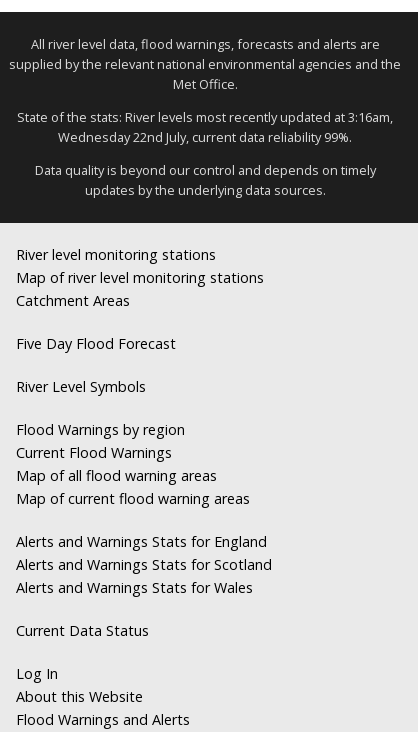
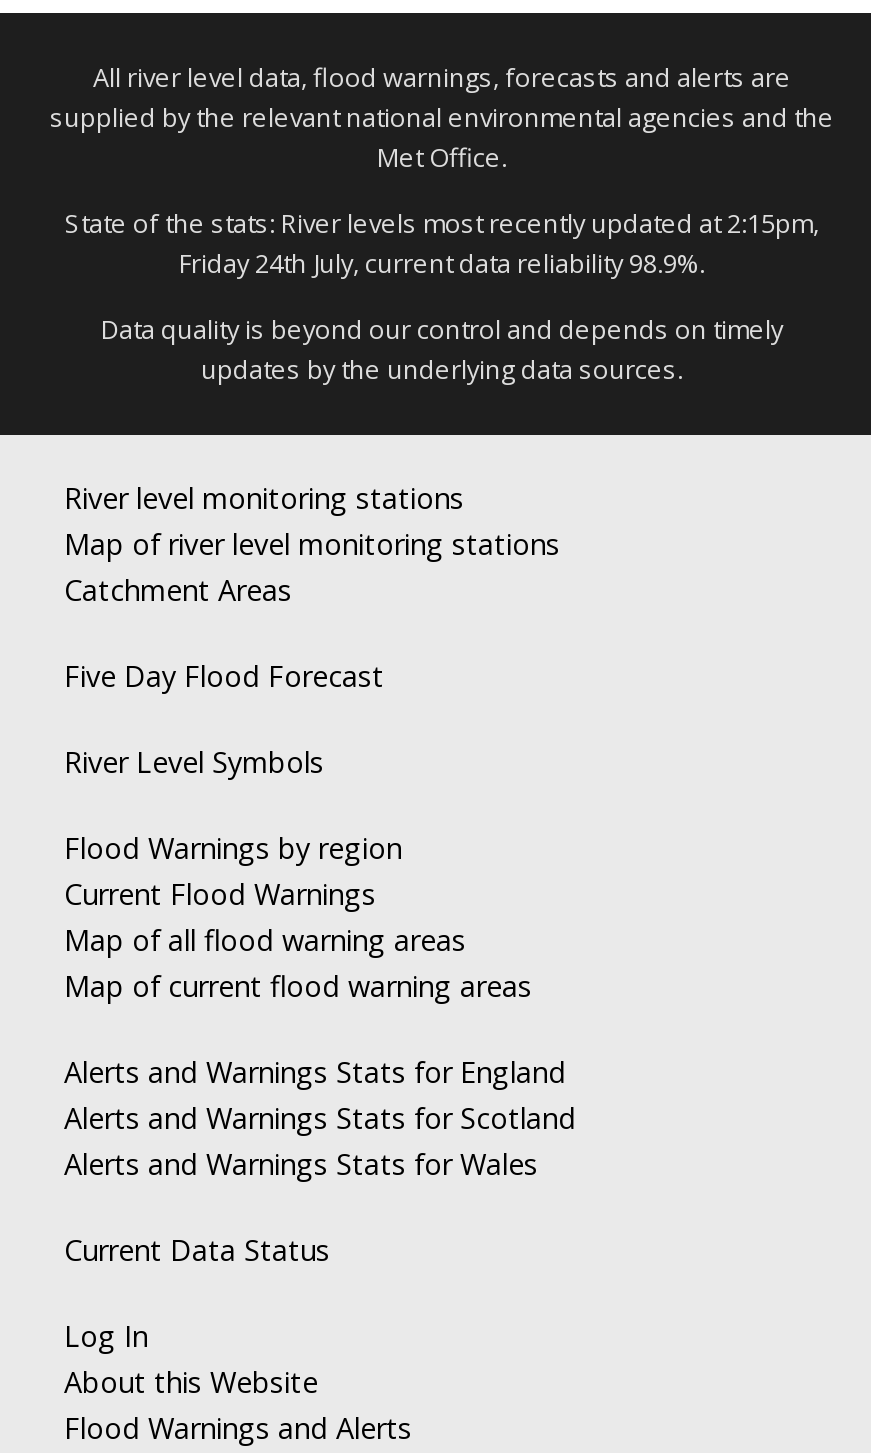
[17,108,393,126] State of the stats: River levels most recently updated at 3:16am, -> [65,205,819,241] State of the stats: River levels most recently updated at 2:15pm,
[58,128,352,146] Wednesday 22nd July, current data reliability 99%. -> [179,245,705,281] Friday 24th July, current data reliability 98.9%.

